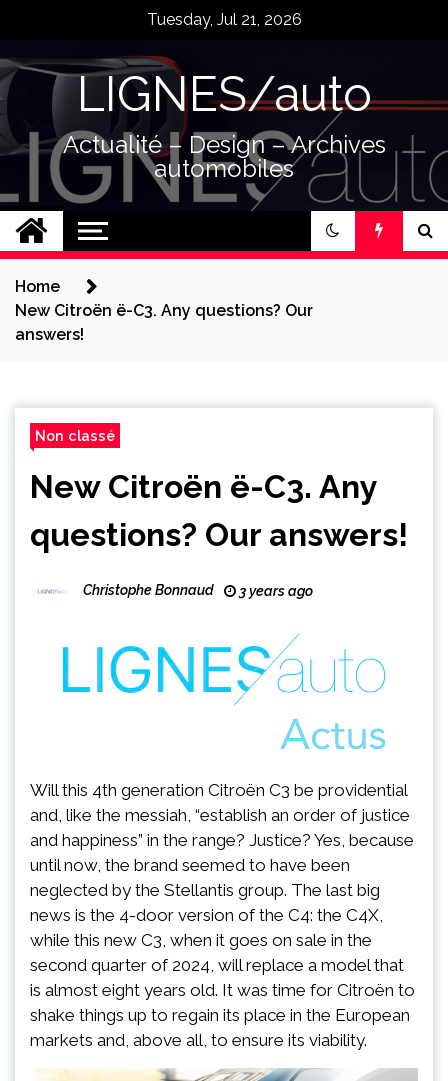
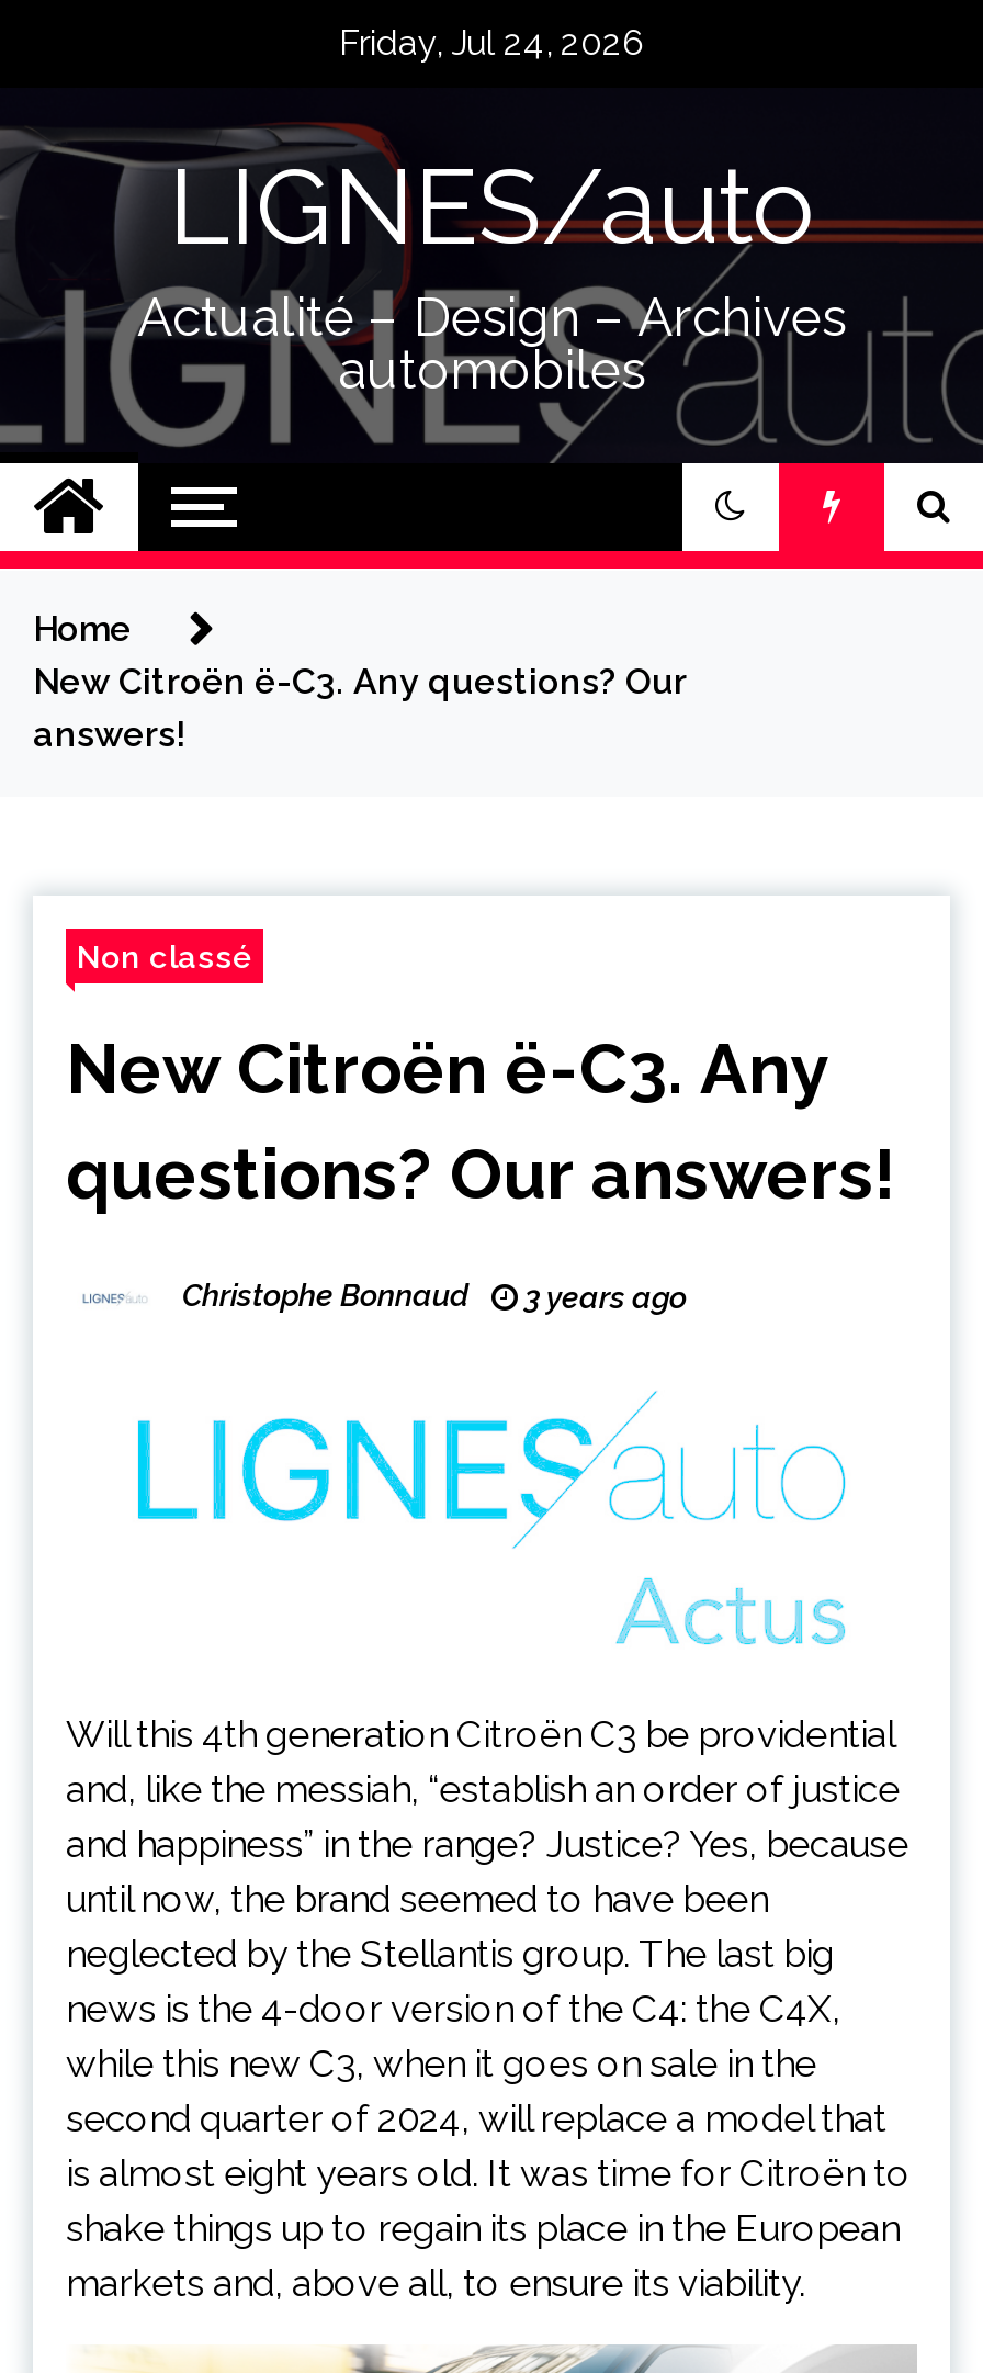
[146,10,301,29] Tuesday, Jul 21, 2026 -> [339,22,644,64] Friday, Jul 24, 2026

